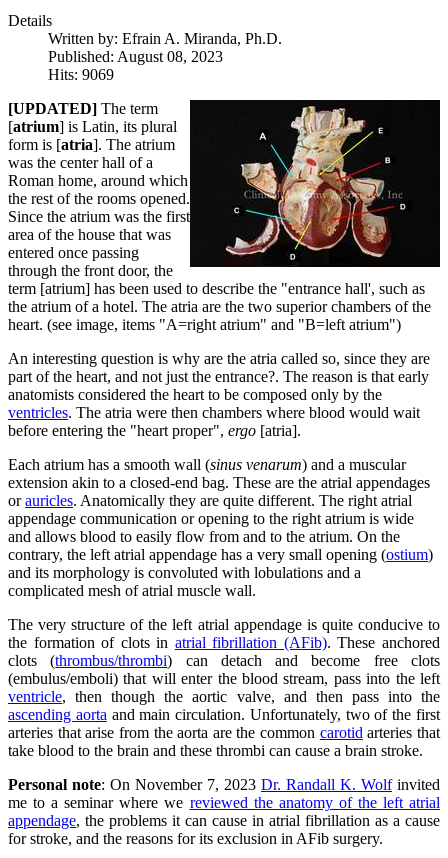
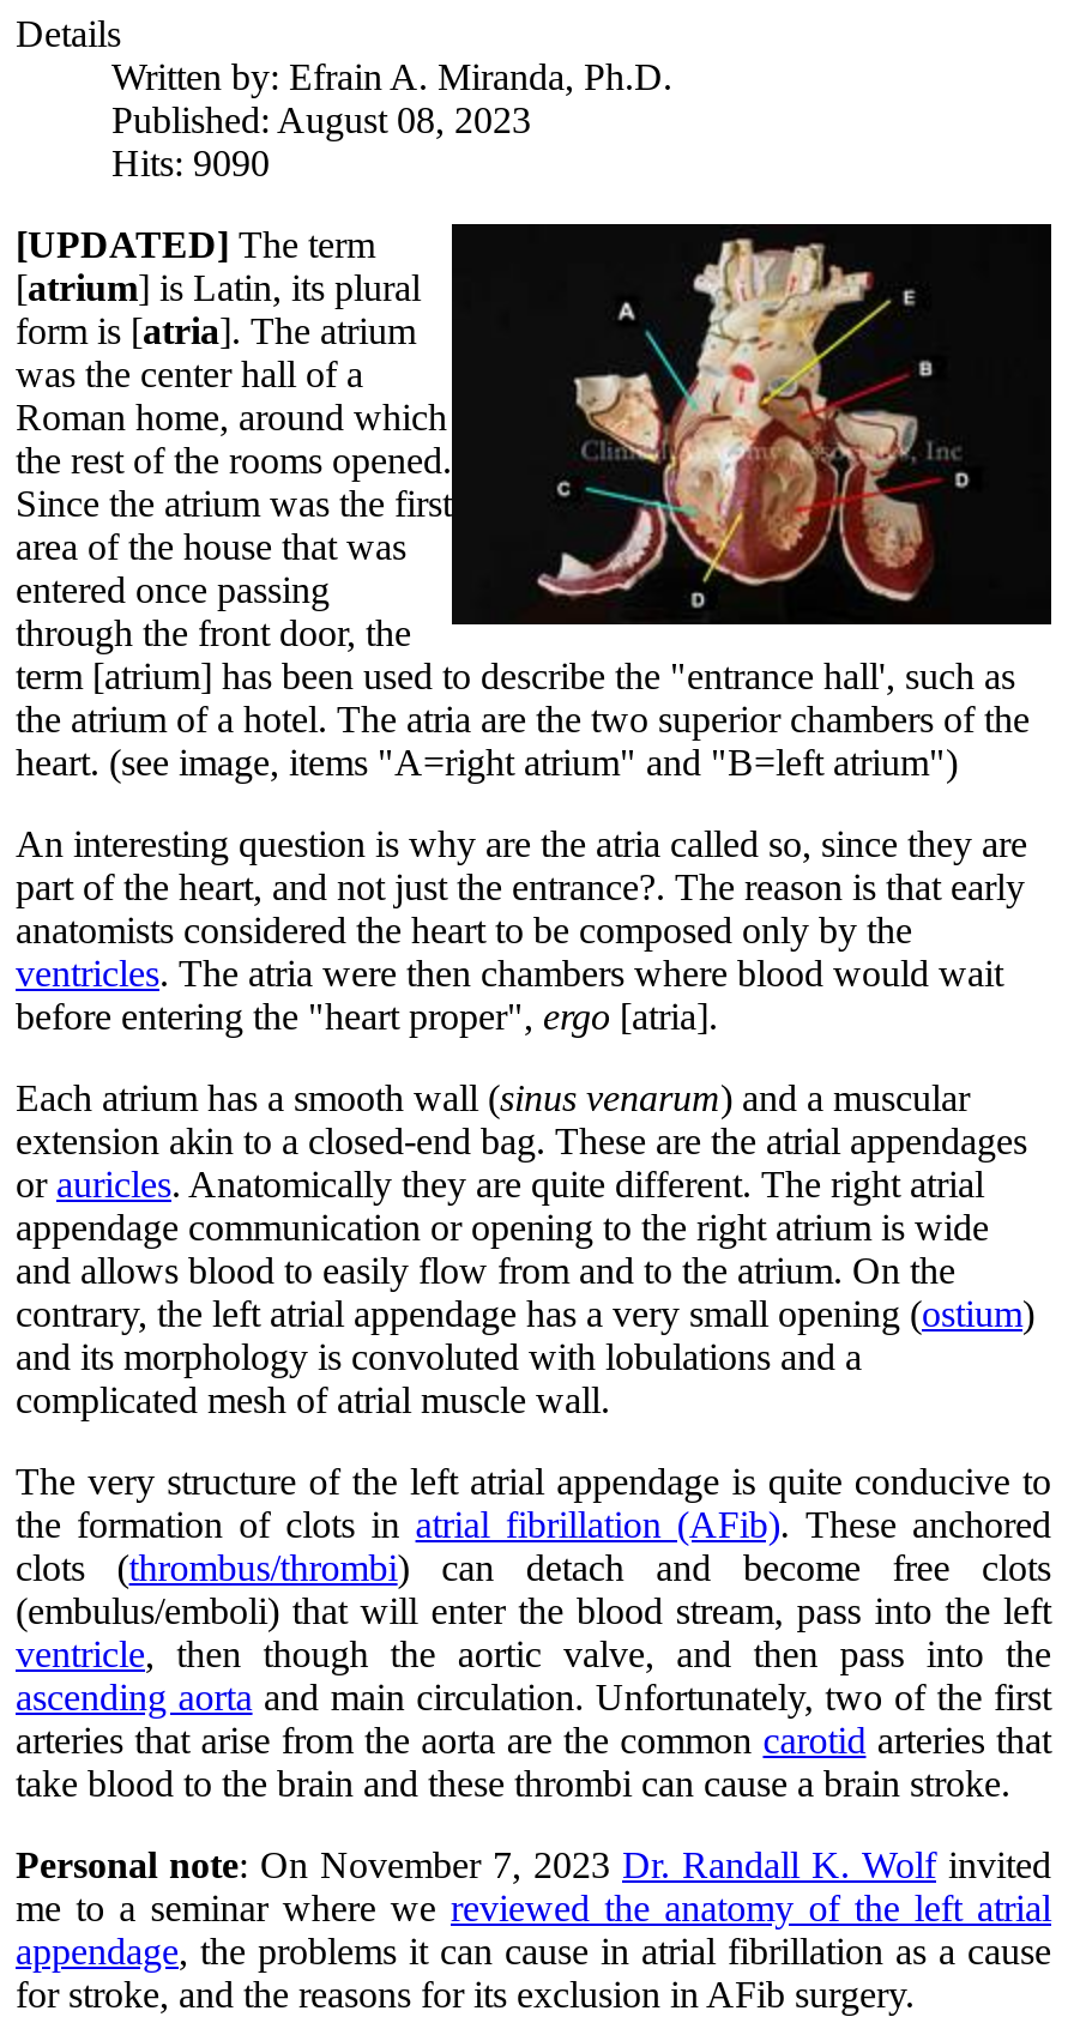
[48,66,114,83] Hits: 9069 -> [111,142,270,183] Hits: 9090

